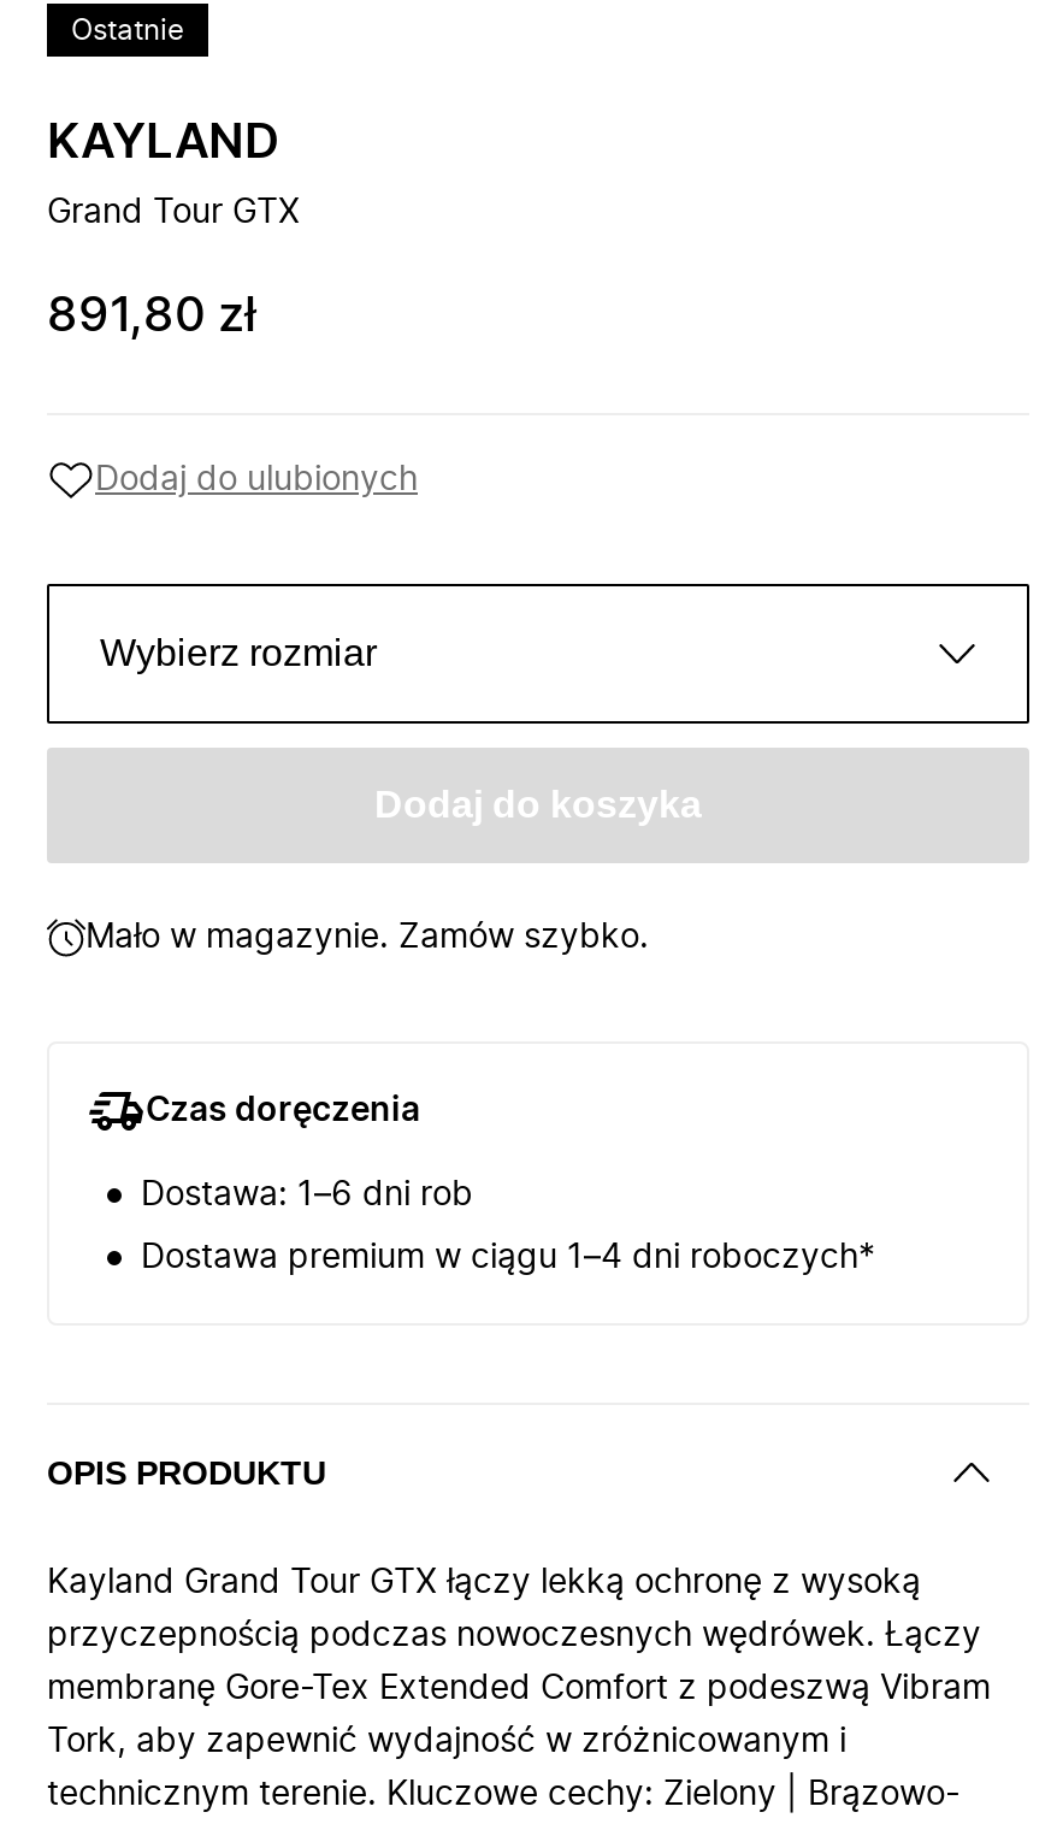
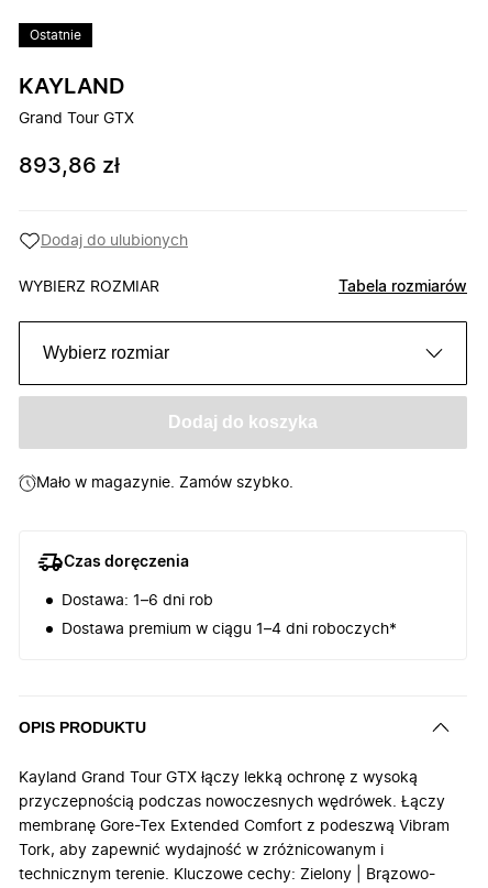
[47,293,256,341] 891,80 zł -> [19,155,120,177] 893,86 zł
none -> [19,279,467,295] WYBIERZ ROZMIAR | Tabela rozmiarów

